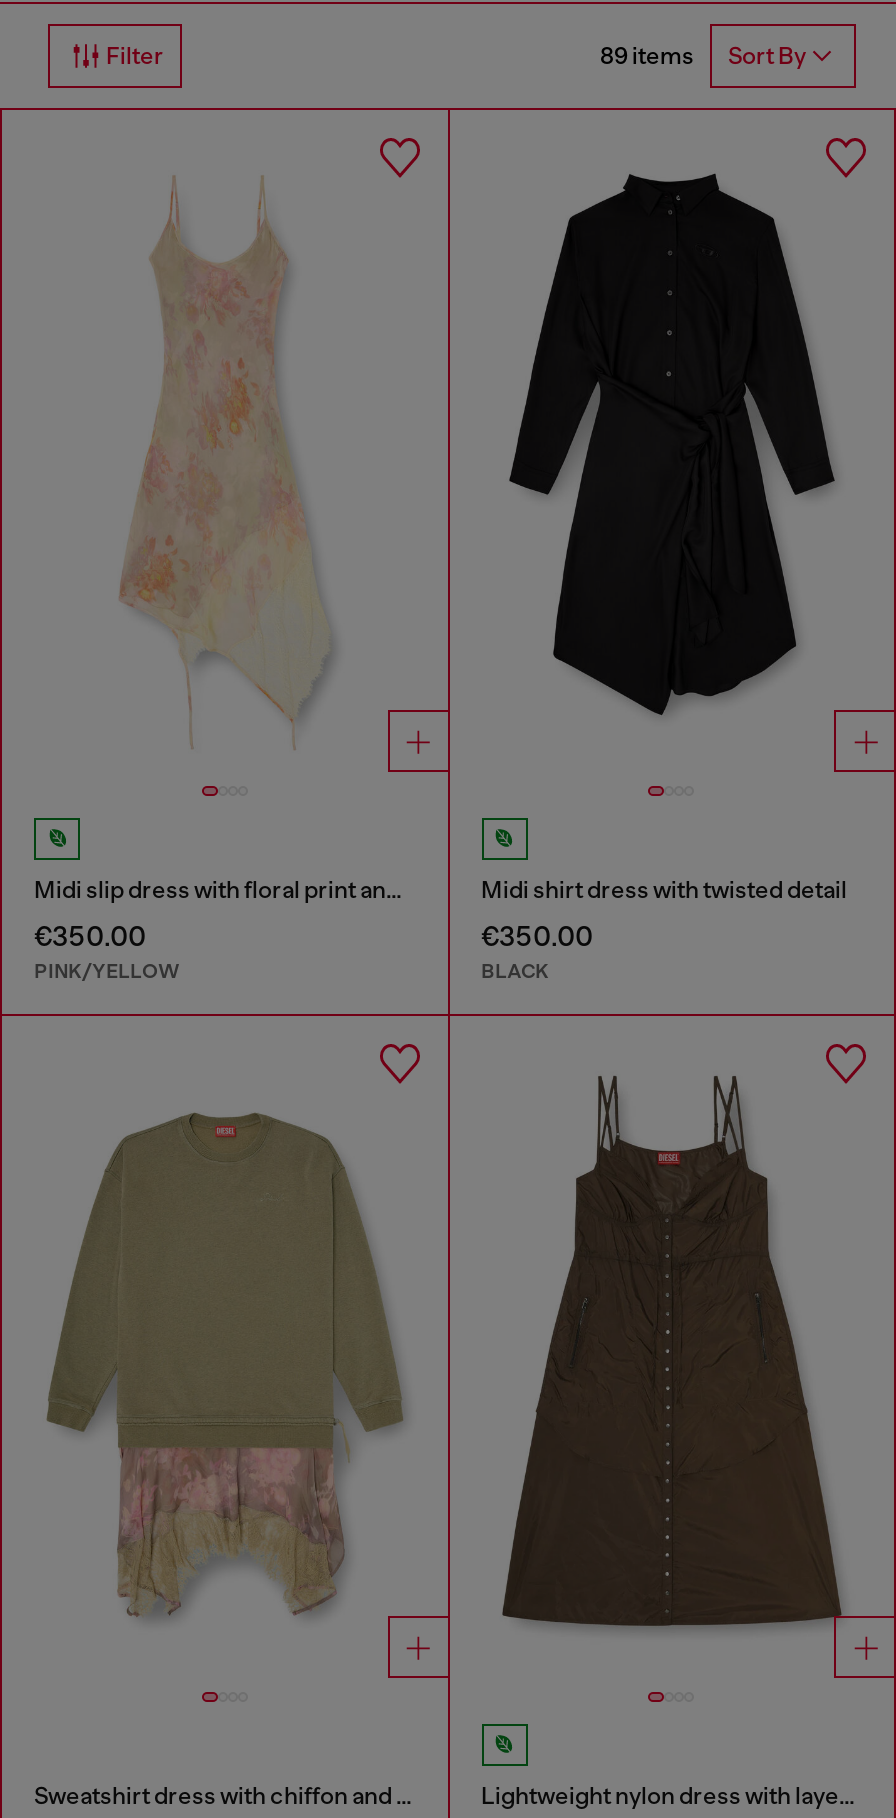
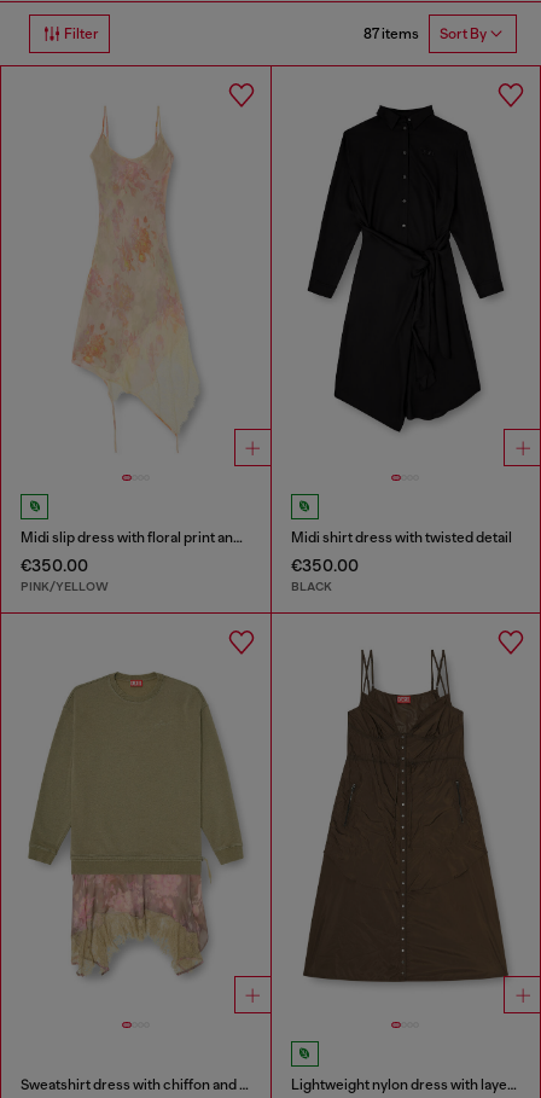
[600,41,806,70] 89 items Sort By -> [363,25,487,42] 87 items Sort By

